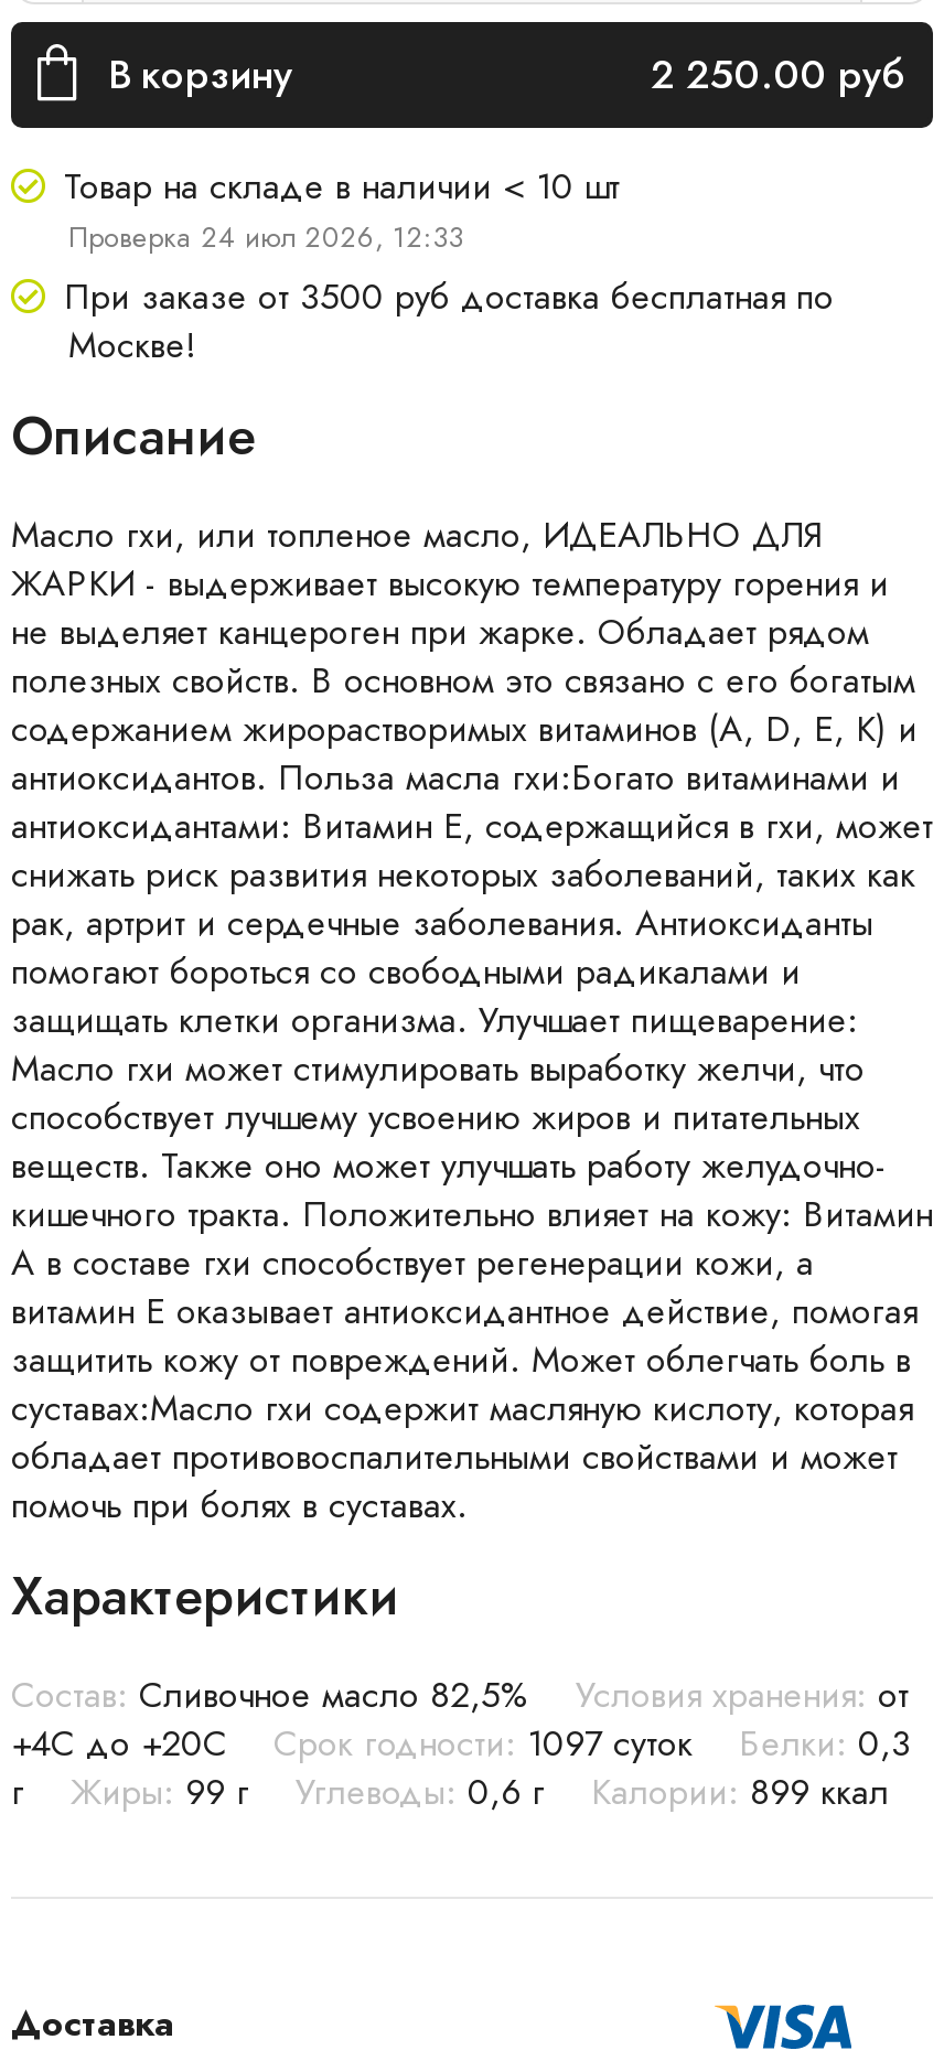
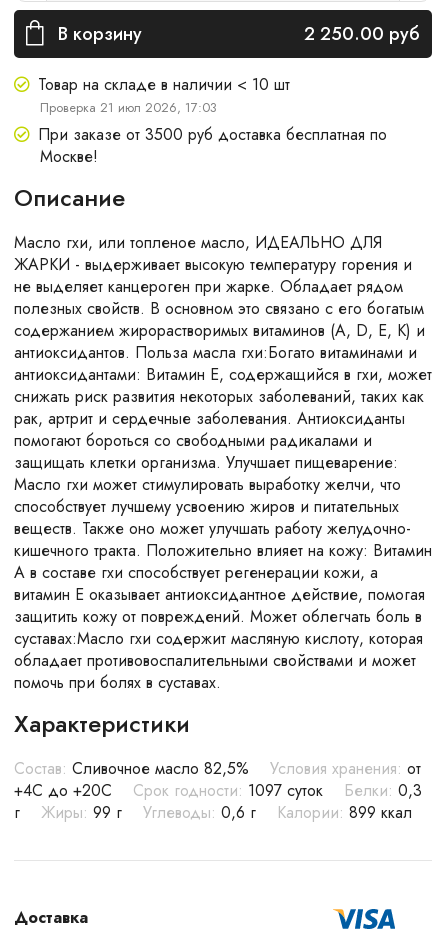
[68,216,463,258] Проверка 24 июл 2026, 12:33 -> [40,98,217,117] Проверка 21 июл 2026, 17:03

